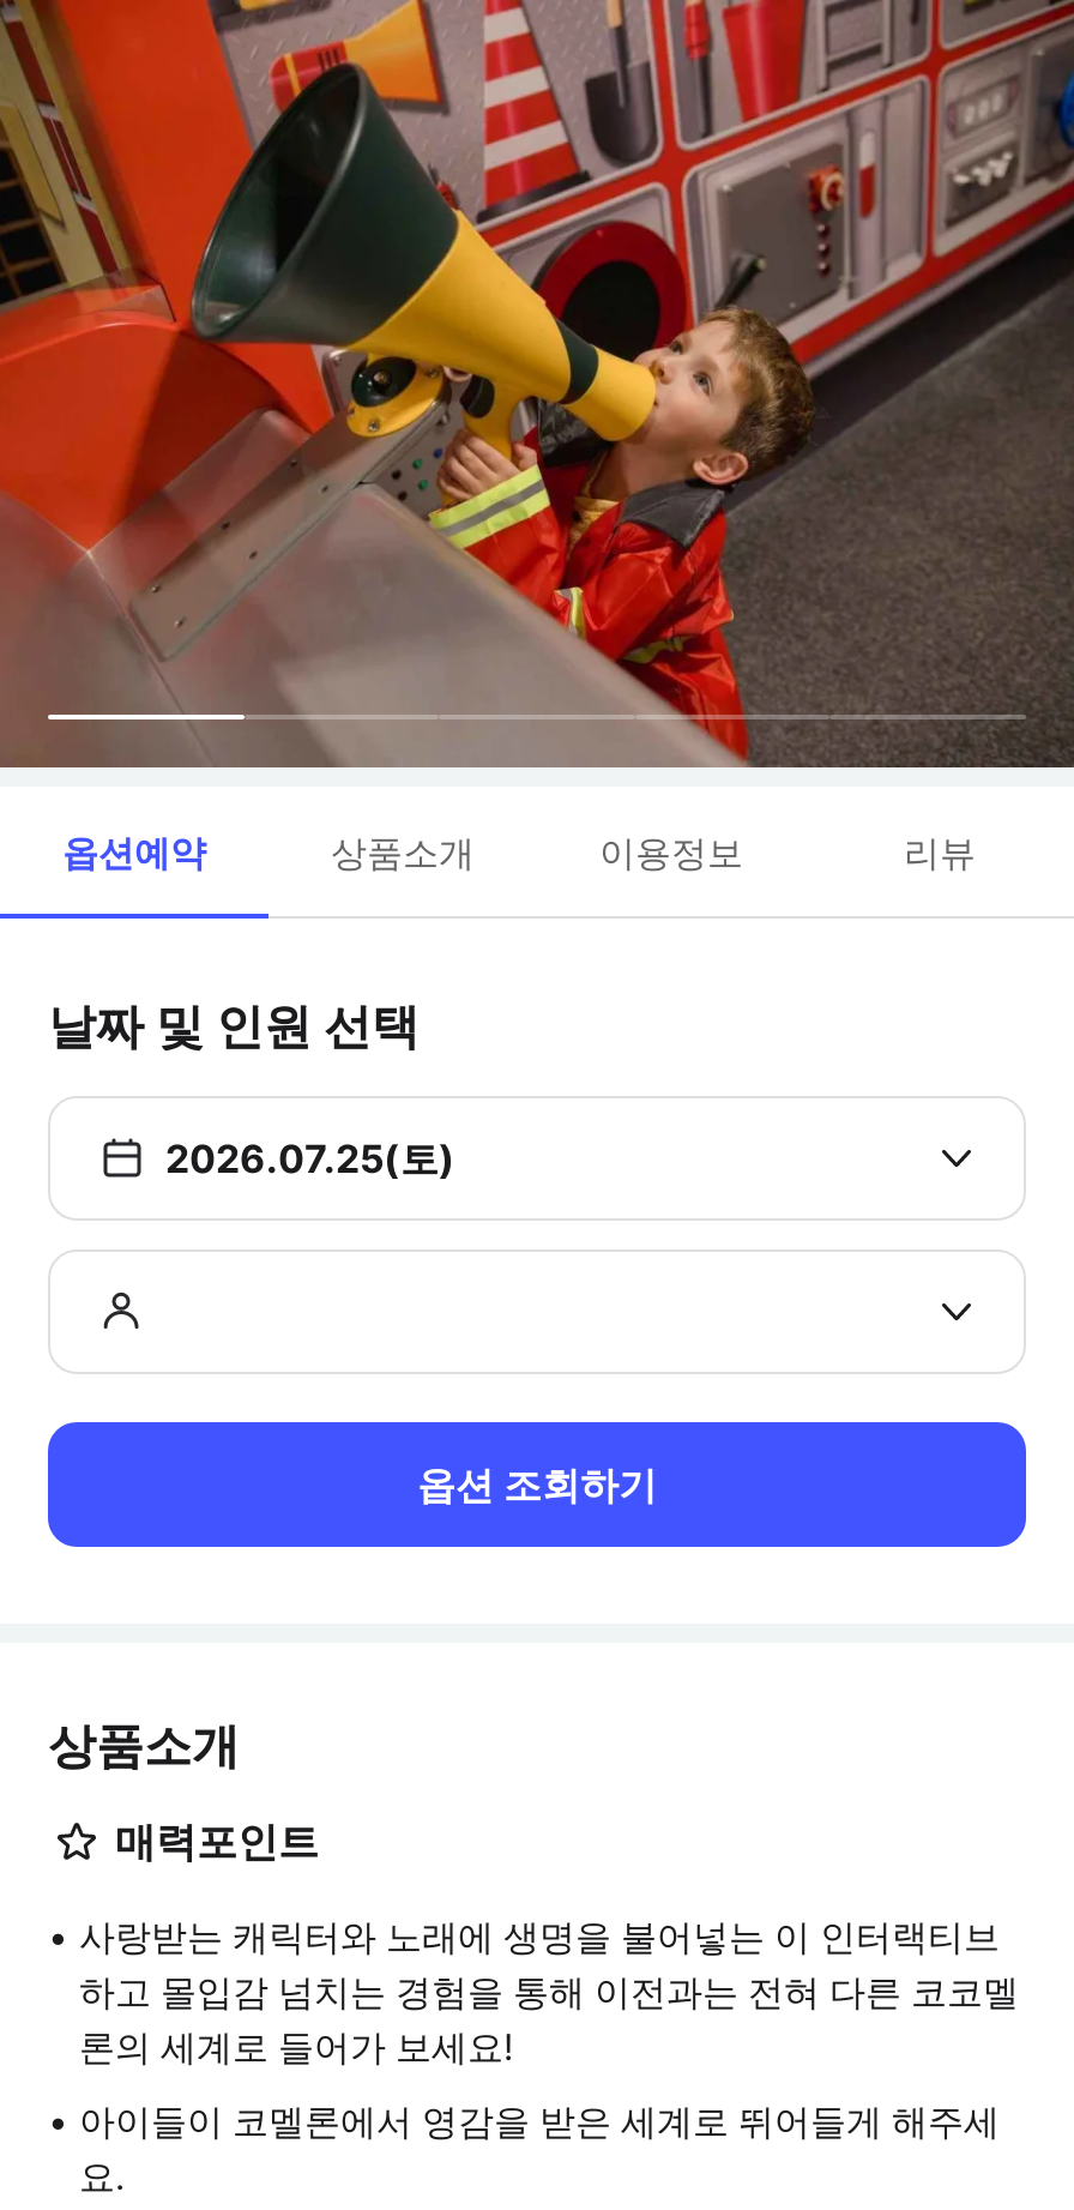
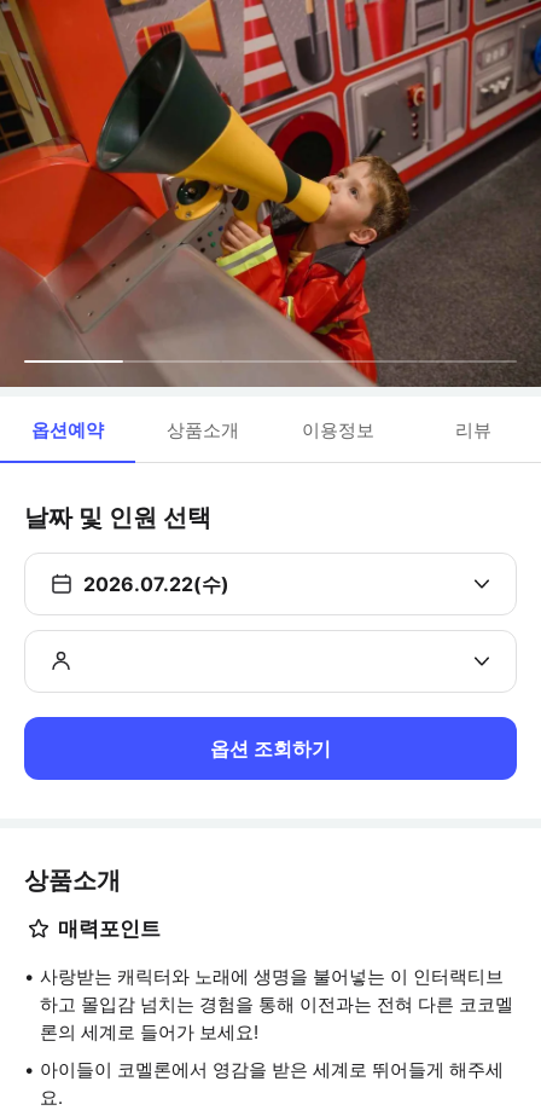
[165,1134,455,1182] 2026.07.25(토) -> [83,572,229,596] 2026.07.22(수)

